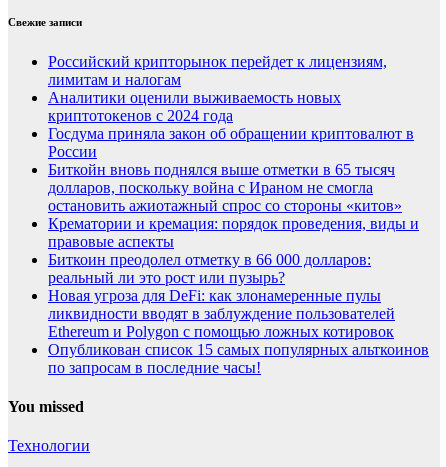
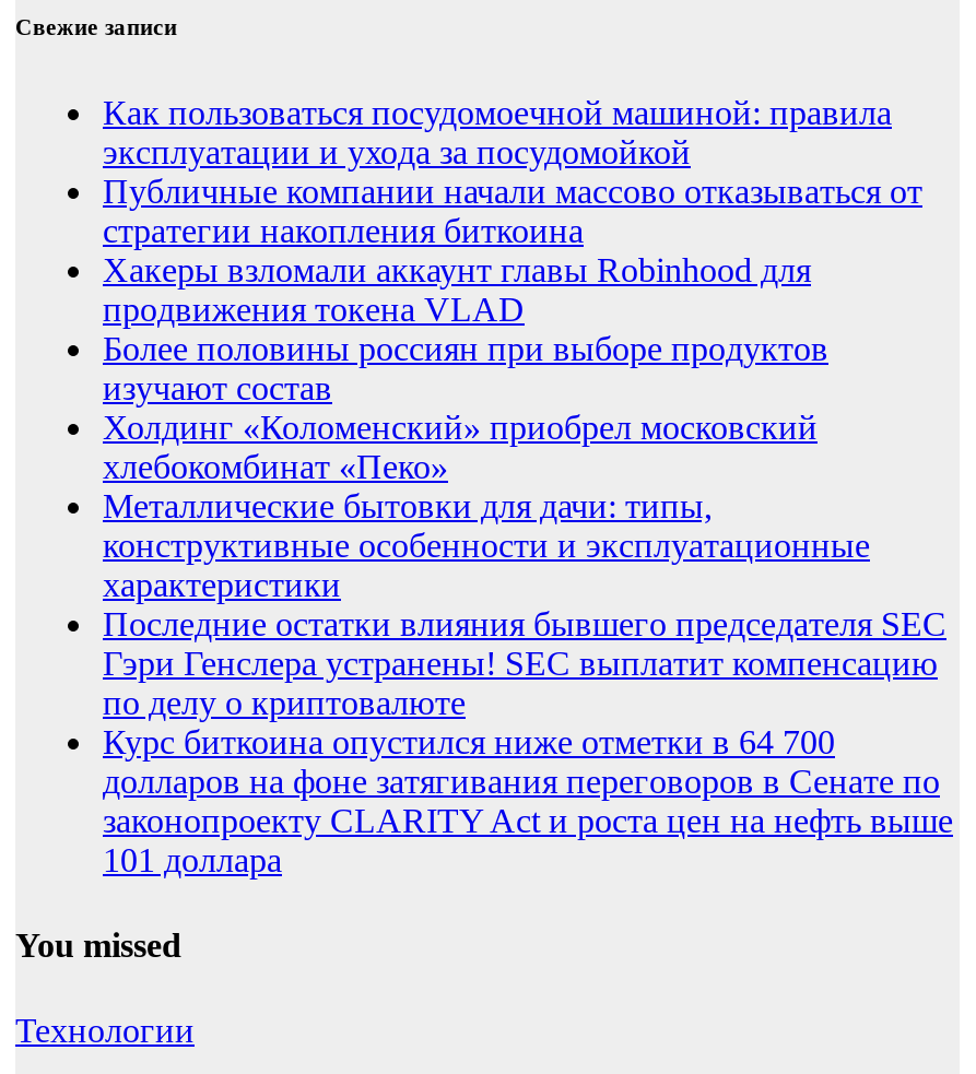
[48,52,429,375] Российский крипторынок перейдет к лицензиям, | лимитам и налогам | Аналитики оценили выживаемость новых | криптотокенов с 2024 года | Госдума приняла закон об обращении криптовалют в | России | Биткойн вновь поднялся выше отметки в 65 тысяч | долларов, поскольку война с Ираном не смогла | остановить ажиотажный спрос со стороны «китов» | Крематории и кремация: порядок проведения, виды и | правовые аспекты | Биткоин преодолел отметку в 66 000 долларов: | реальный ли это рост или пузырь? | Новая угроза для DeFi: как злонамеренные пулы | ликвидности вводят в заблуждение пользователей | Ethereum и Polygon с помощью ложных котировок | Опубликован список 15 самых популярных альткоинов | по запросам в последние часы! -> [103,93,953,877] Как пользоваться посудомоечной машиной: правила | эксплуатации и ухода за посудомойкой | Публичные компании начали массово отказываться от | стратегии накопления биткоина | Хакеры взломали аккаунт главы Robinhood для | продвижения токена VLAD | Более половины россиян при выборе продуктов | изучают состав | Холдинг «Коломенский» приобрел московский | хлебокомбинат «Пеко» | Металлические бытовки для дачи: типы, | конструктивные особенности и эксплуатационные | характеристики | Последние остатки влияния бывшего председателя SEC | Гэри Генслера устранены! SEC выплатит компенсацию | по делу о криптовалюте | Курс биткоина опустился ниже отметки в 64 700 | долларов на фоне затягивания переговоров в Сенате по | законопроекту CLARITY Act и роста цен на нефть выше | 101 доллара

